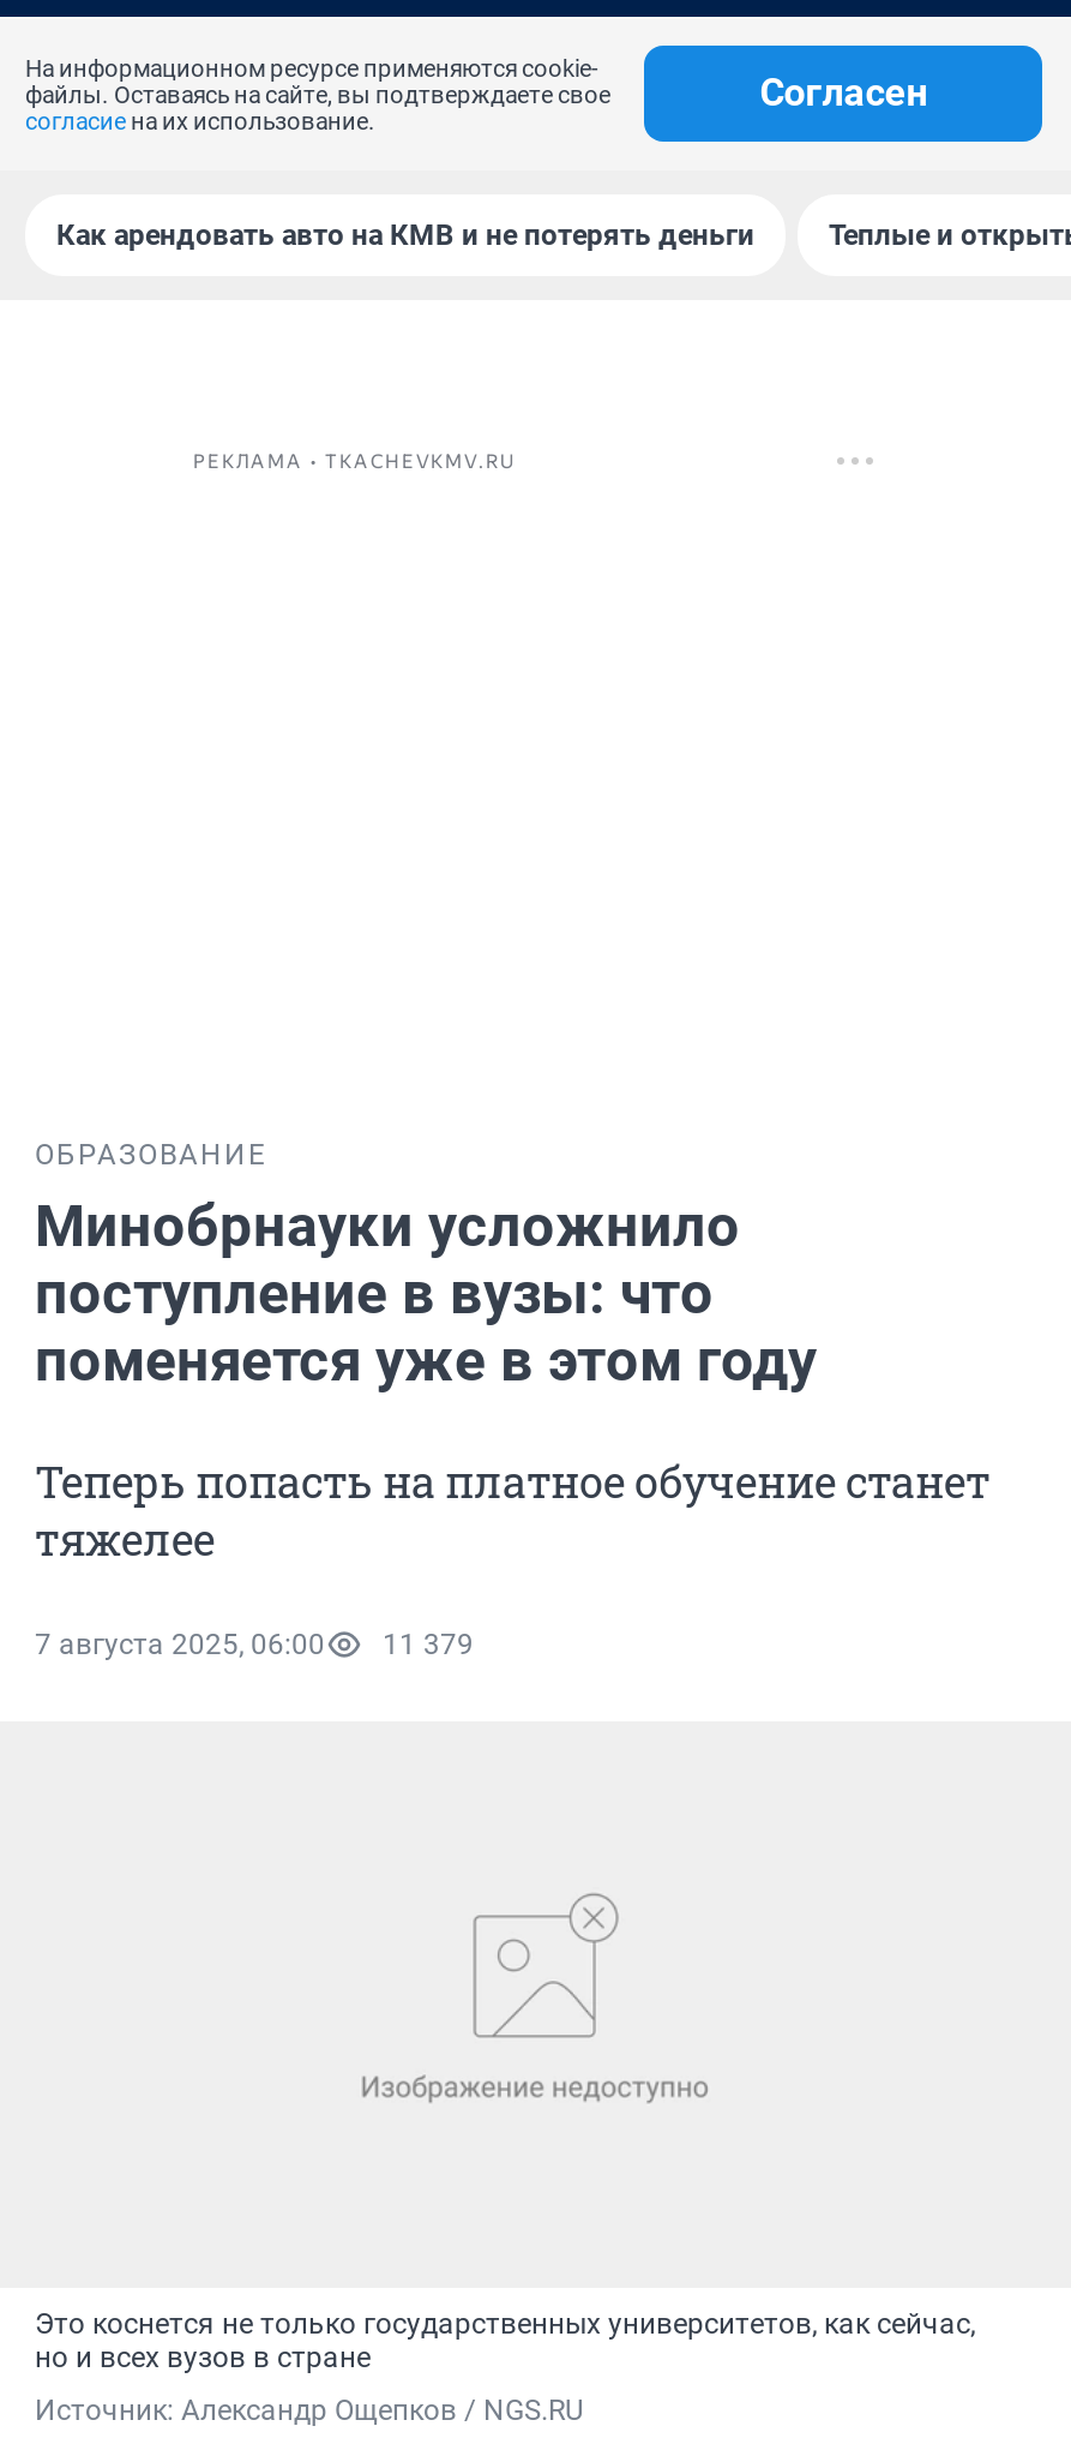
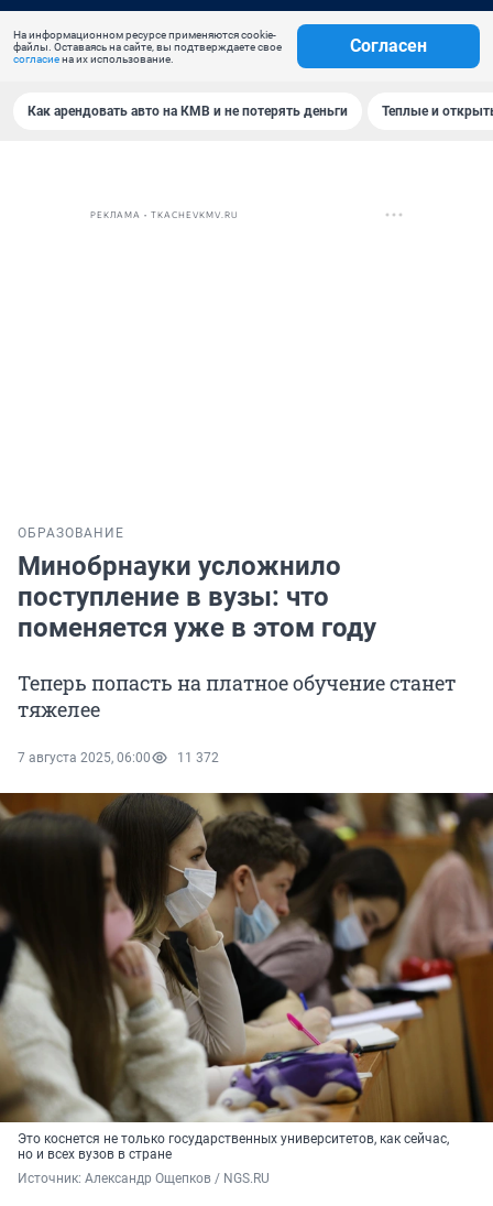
[35,1628,474,1662] 7 августа 2025, 06:00 11 379 -> [18,750,219,766] 7 августа 2025, 06:00 11 372
none -> [3,792,490,1123] [image]

